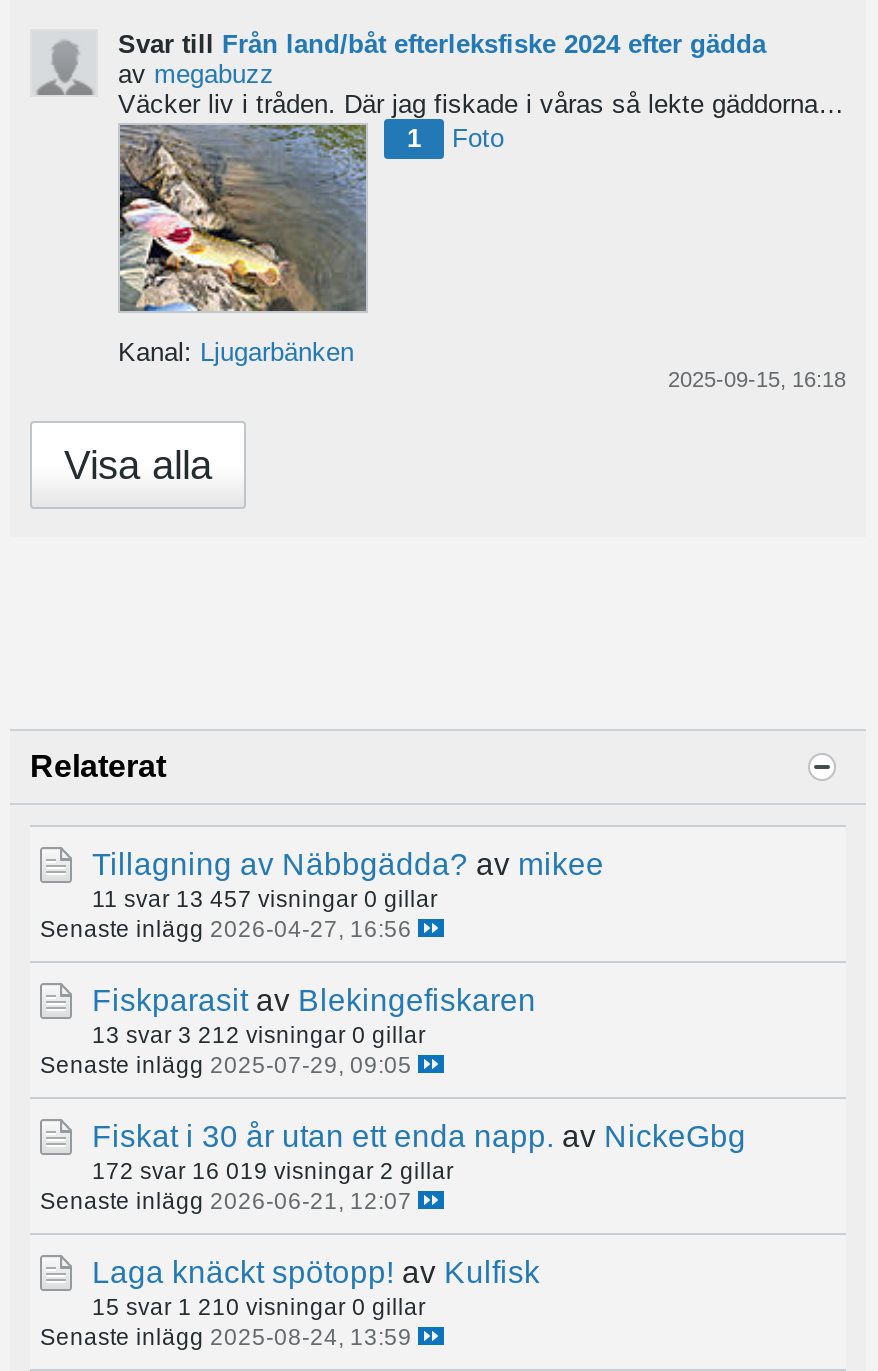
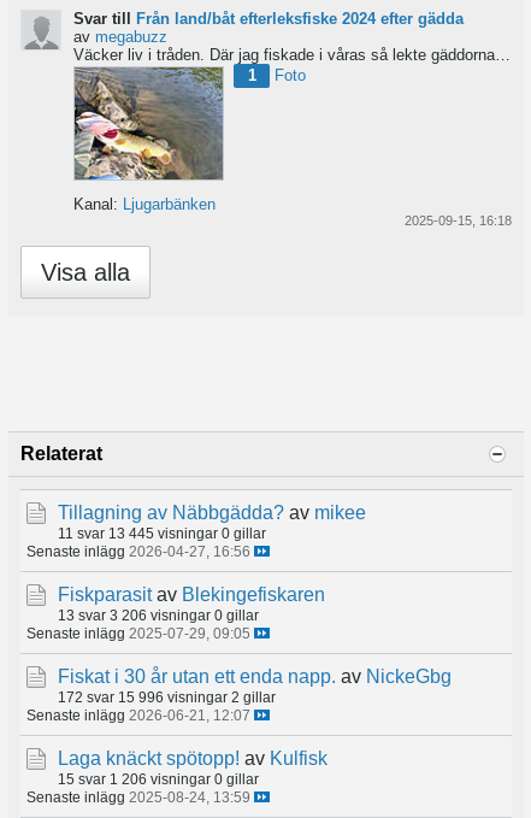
[92,884,438,910] 11 svar 13 457 visningar 0 gillar -> [58,525,266,540] 11 svar 13 445 visningar 0 gillar
[92,1020,426,1046] 13 svar 3 212 visningar 0 gillar -> [58,607,259,622] 13 svar 3 206 visningar 0 gillar
[92,1156,454,1182] 172 svar 16 019 visningar 2 gillar -> [58,688,276,704] 172 svar 15 996 visningar 2 gillar
[92,1292,426,1318] 15 svar 1 210 visningar 0 gillar -> [58,770,259,786] 15 svar 1 206 visningar 0 gillar

